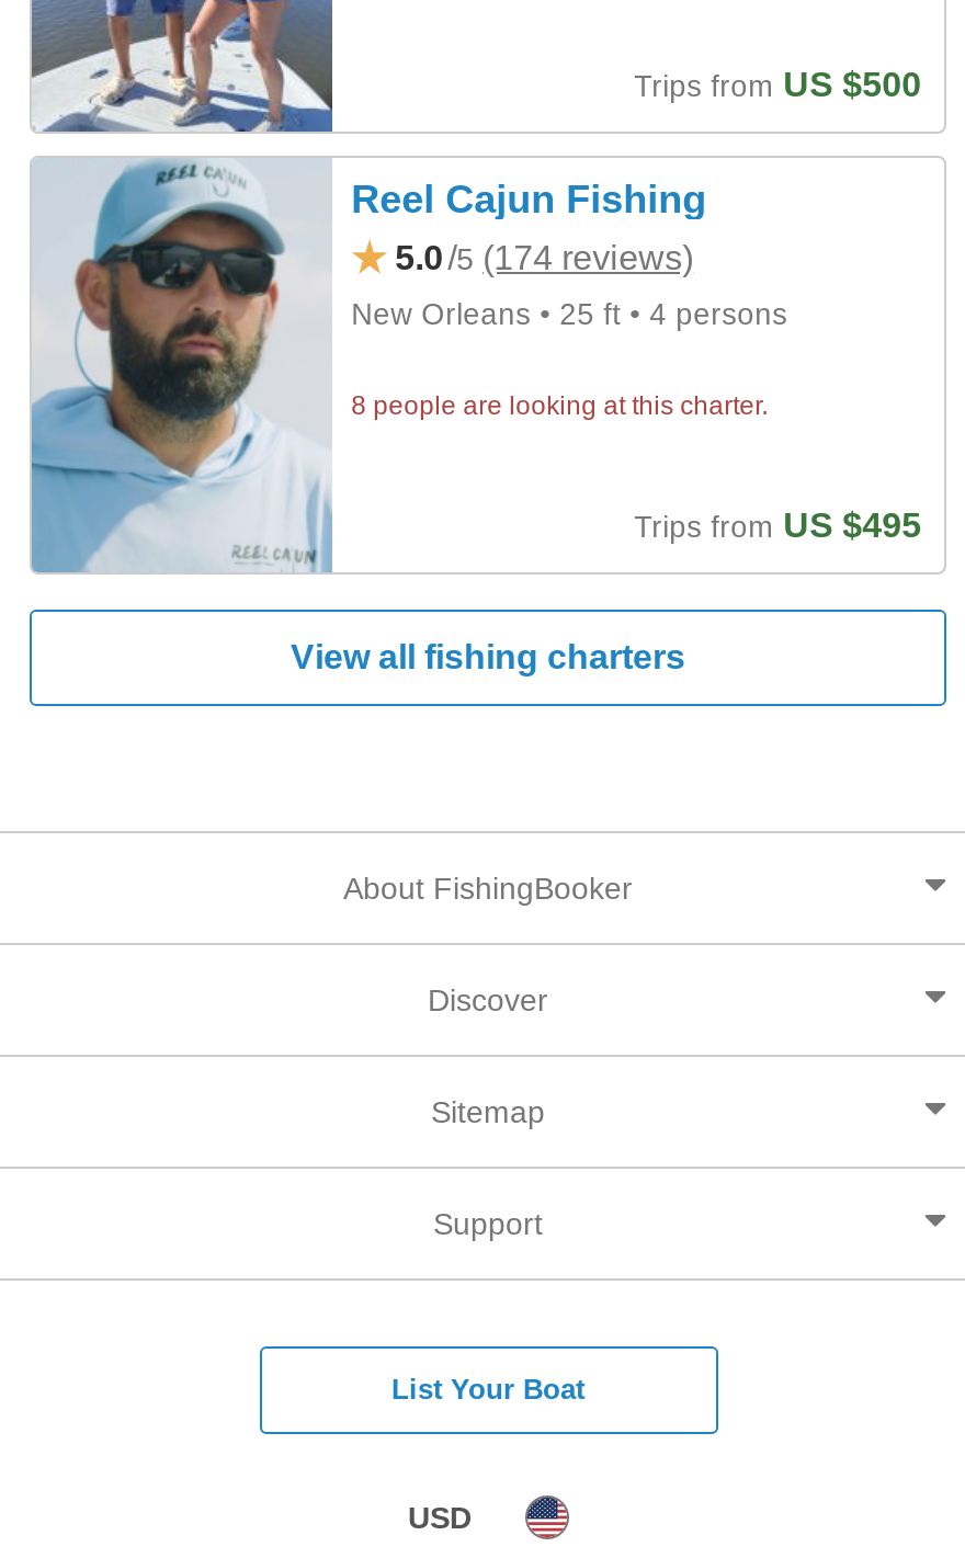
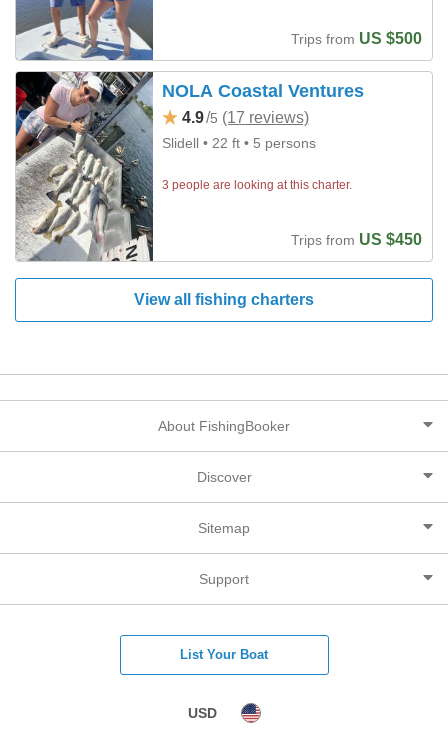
[32,158,706,575] [image] | Reel Cajun Fishing | 5.0 / 5 (174 reviews) -> [15,71,364,262] [image] | NOLA Coastal Ventures | 4.9 / 5 (17 reviews)
[351,298,788,331] New Orleans • 25 ft • 4 persons -> [162,136,316,151] Slidell • 22 ft • 5 persons
[351,390,768,421] 8 people are looking at this charter. -> [162,178,352,192] 3 people are looking at this charter.
[634,507,921,544] Trips from US $495 -> [291,231,422,248] Trips from US $450

